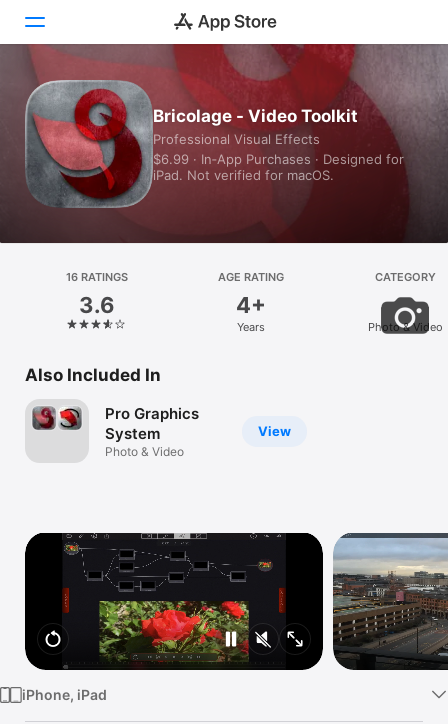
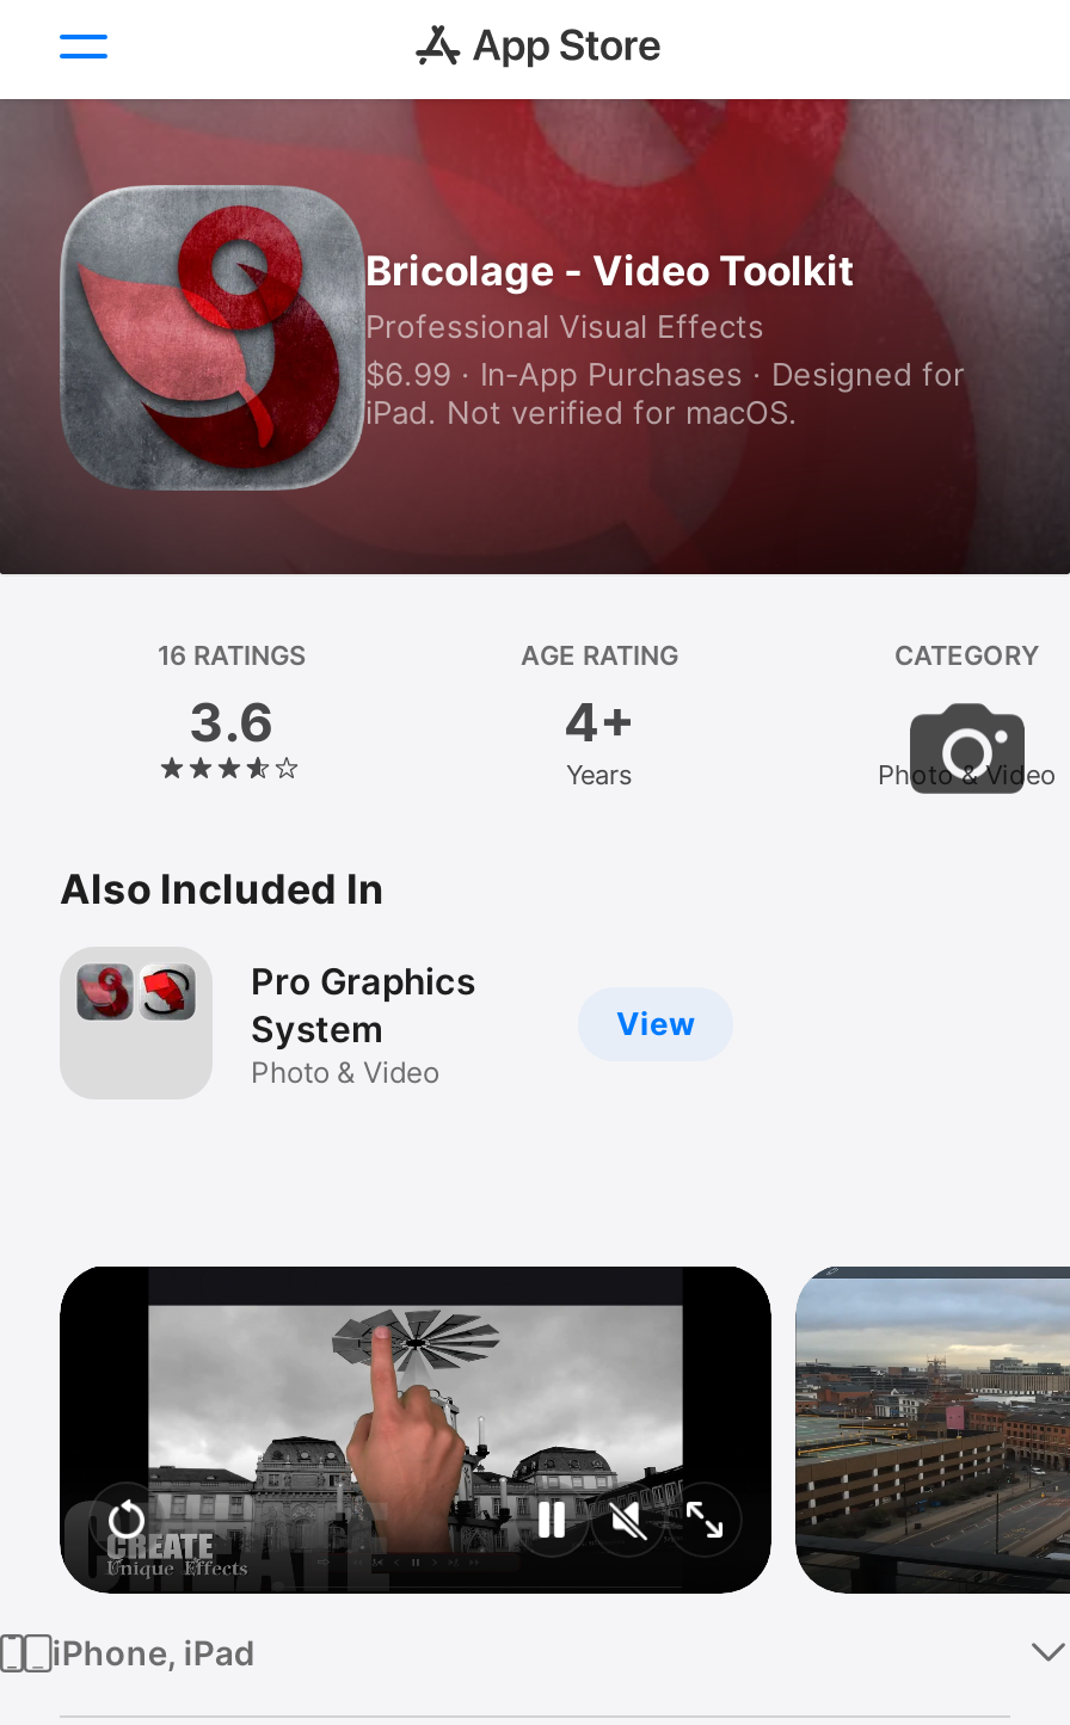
[27,533,286,668] [image] -> [67,1267,685,1589] [image]

